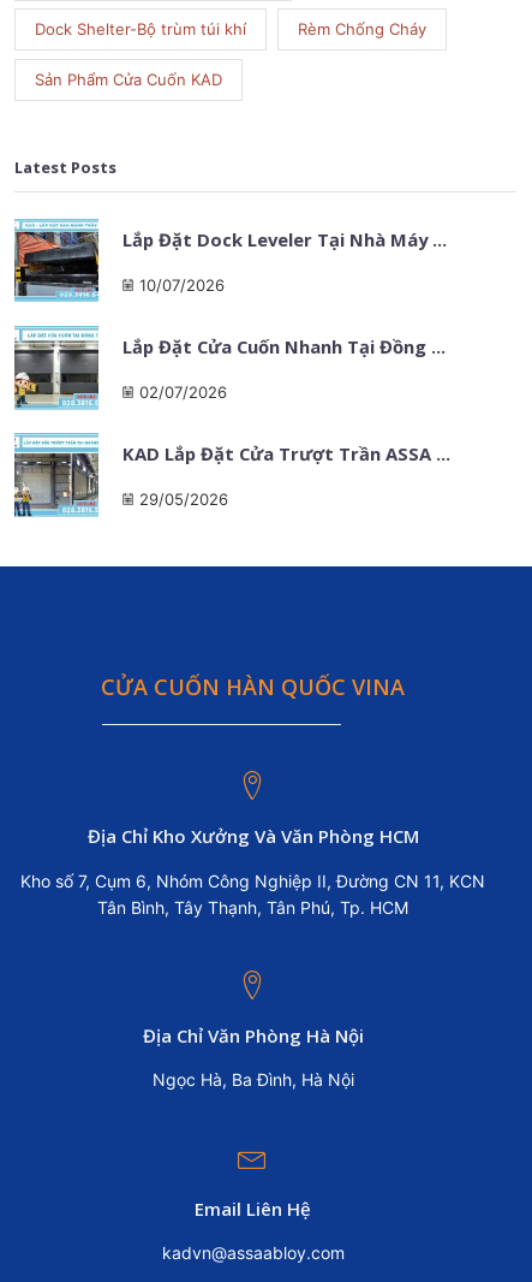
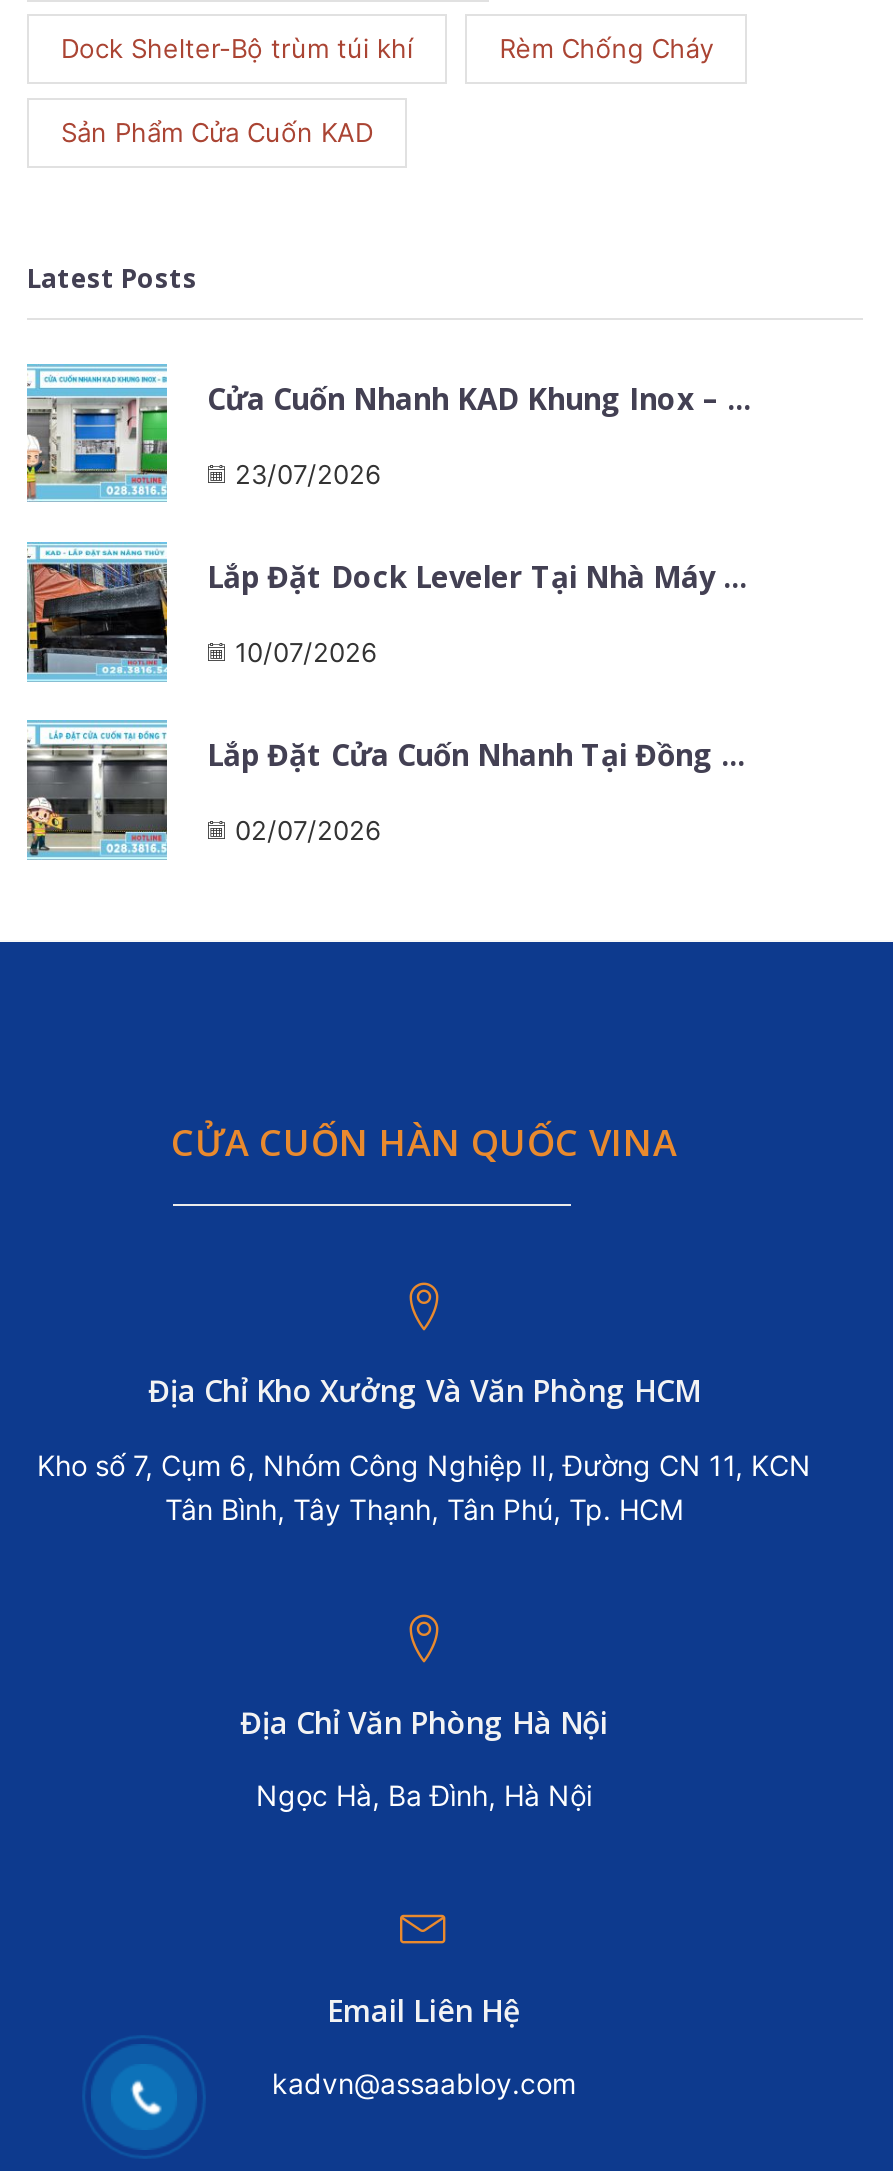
none -> [25,374,751,500] [image] | Cửa Cuốn Nhanh KAD Khung Inox – ... | 23/07/2026
moved [12,218,447,402] -> [23,540,747,846]: [image] | Lắp Đặt Dock Leveler Tại Nhà Máy ... | 10/07/2026 | Lắp Đặt Cửa Cuốn Nhanh Tại Đồng ... | 02/07/2026
[14,442,450,517] [image] | KAD Lắp Đặt Cửa Trượt Trần ASSA ... | 29/05/2026 -> none
none -> [93,2046,195,2148] [image]

